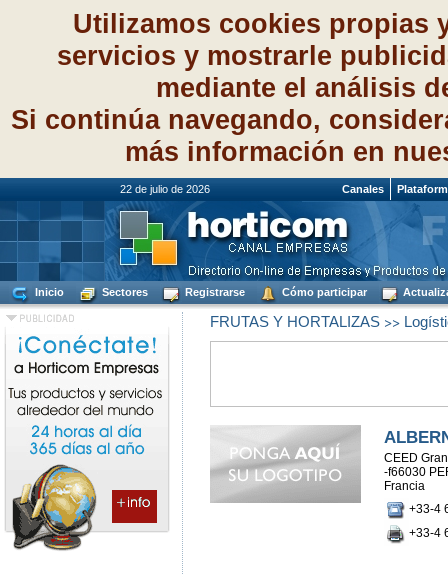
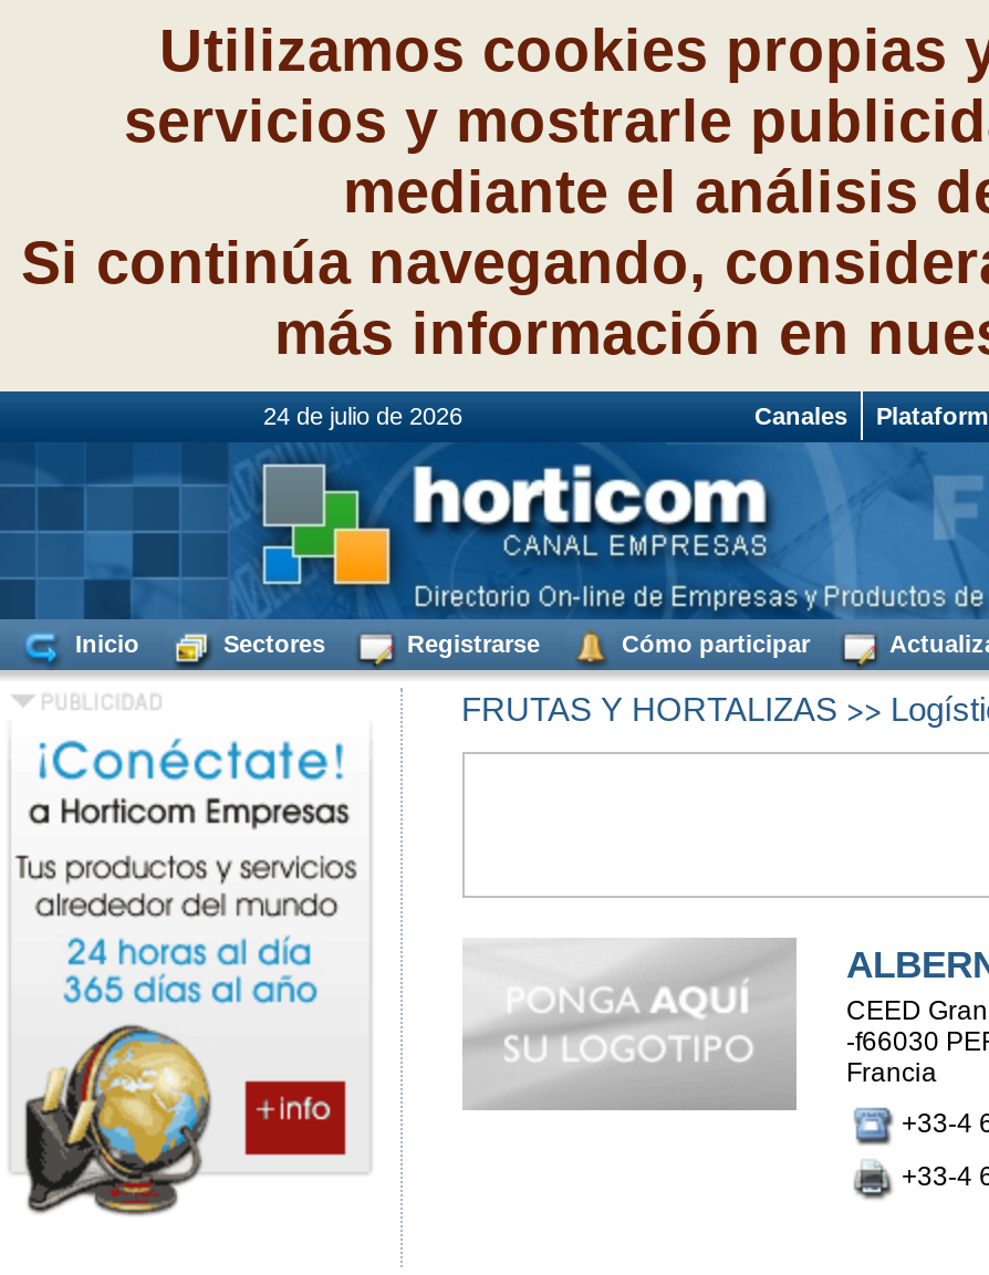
[120,183,384,195] 22 de julio de 2026 Canales -> [263,403,847,429] 24 de julio de 2026 Canales

